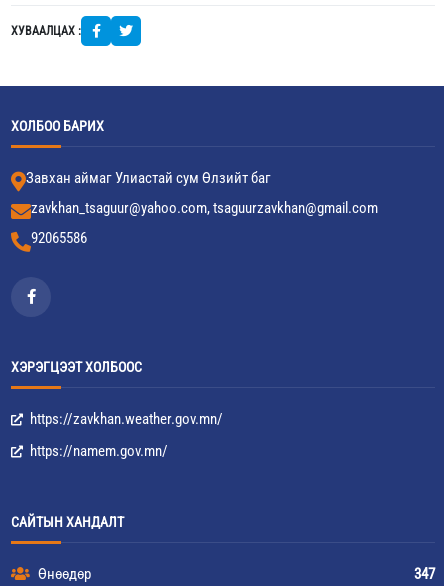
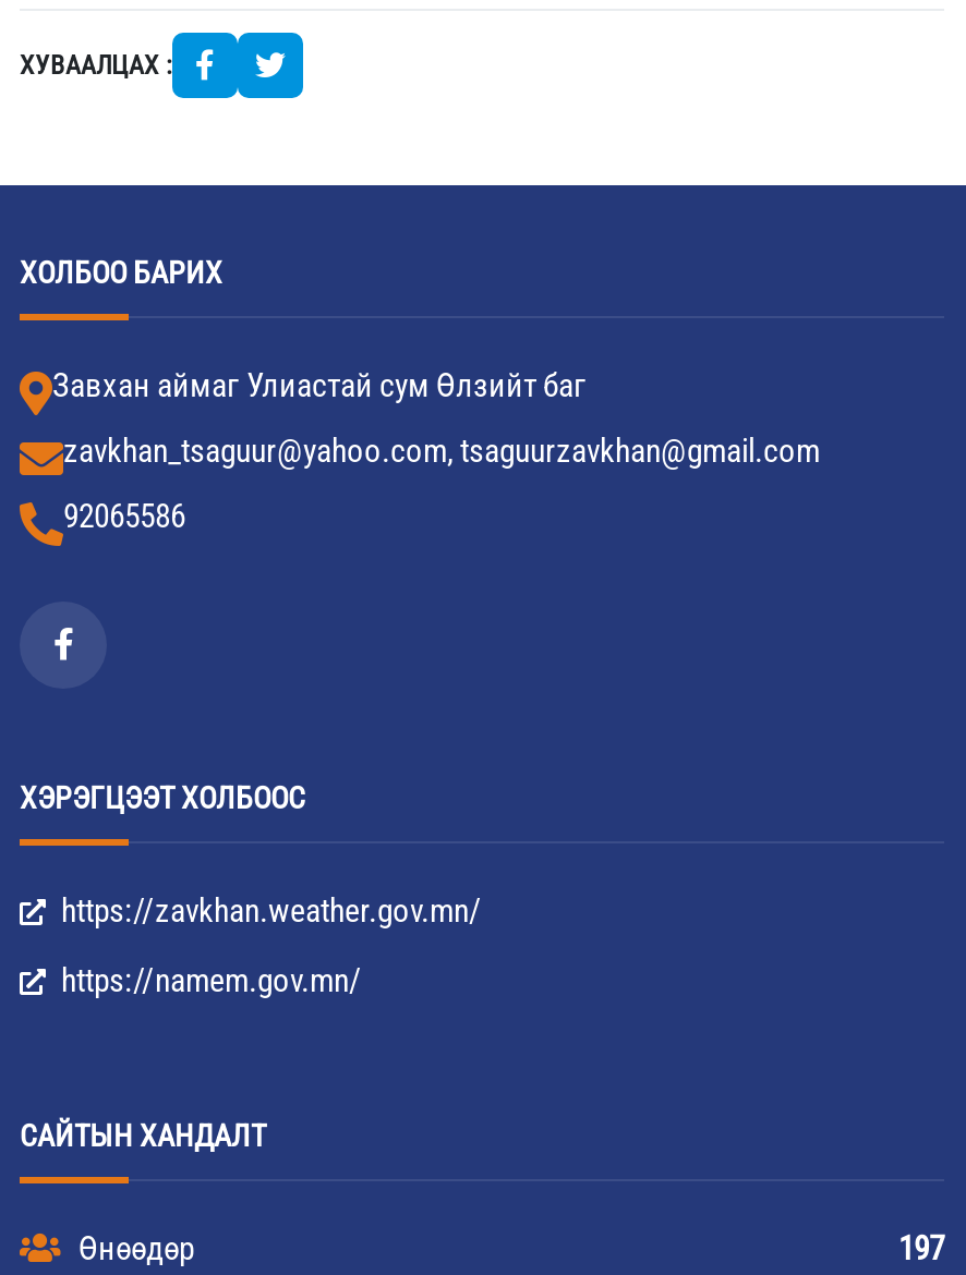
[414,565,435,583] 347 -> [898,1230,944,1269] 197

